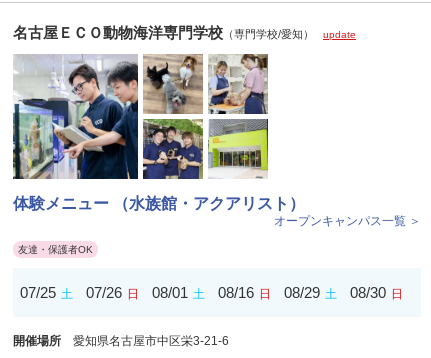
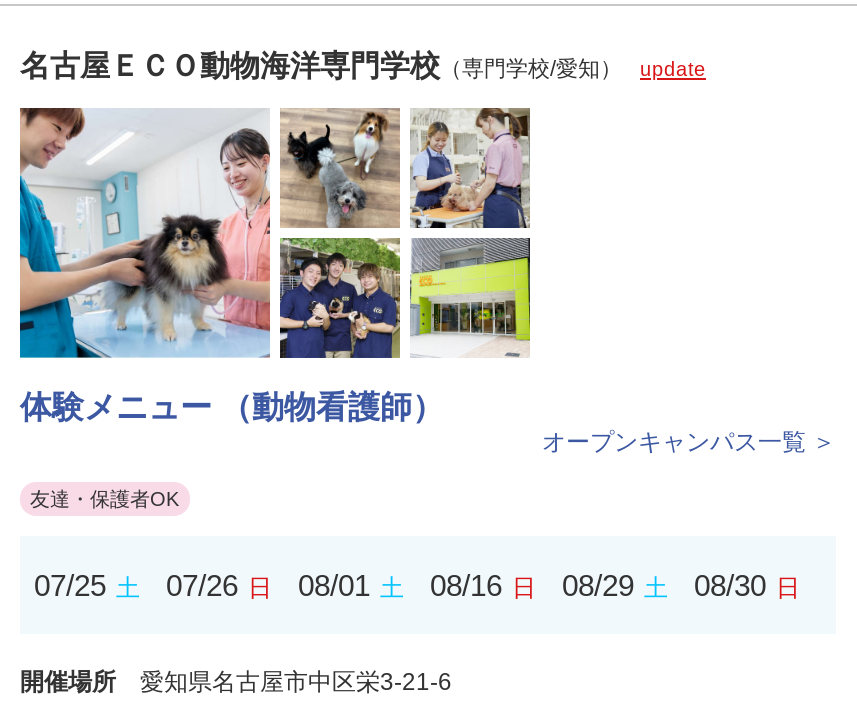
[12,54,305,212] [image] | 体験メニュー （水族館・アクアリスト） -> [18,106,444,425] [image] | 体験メニュー （動物看護師）

